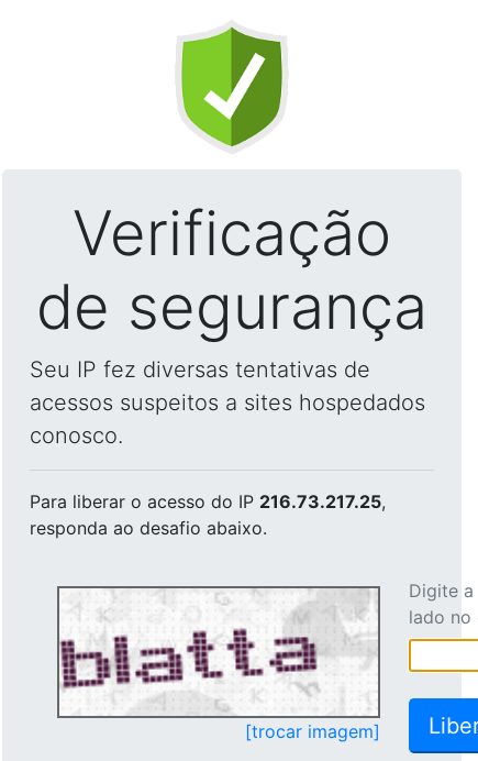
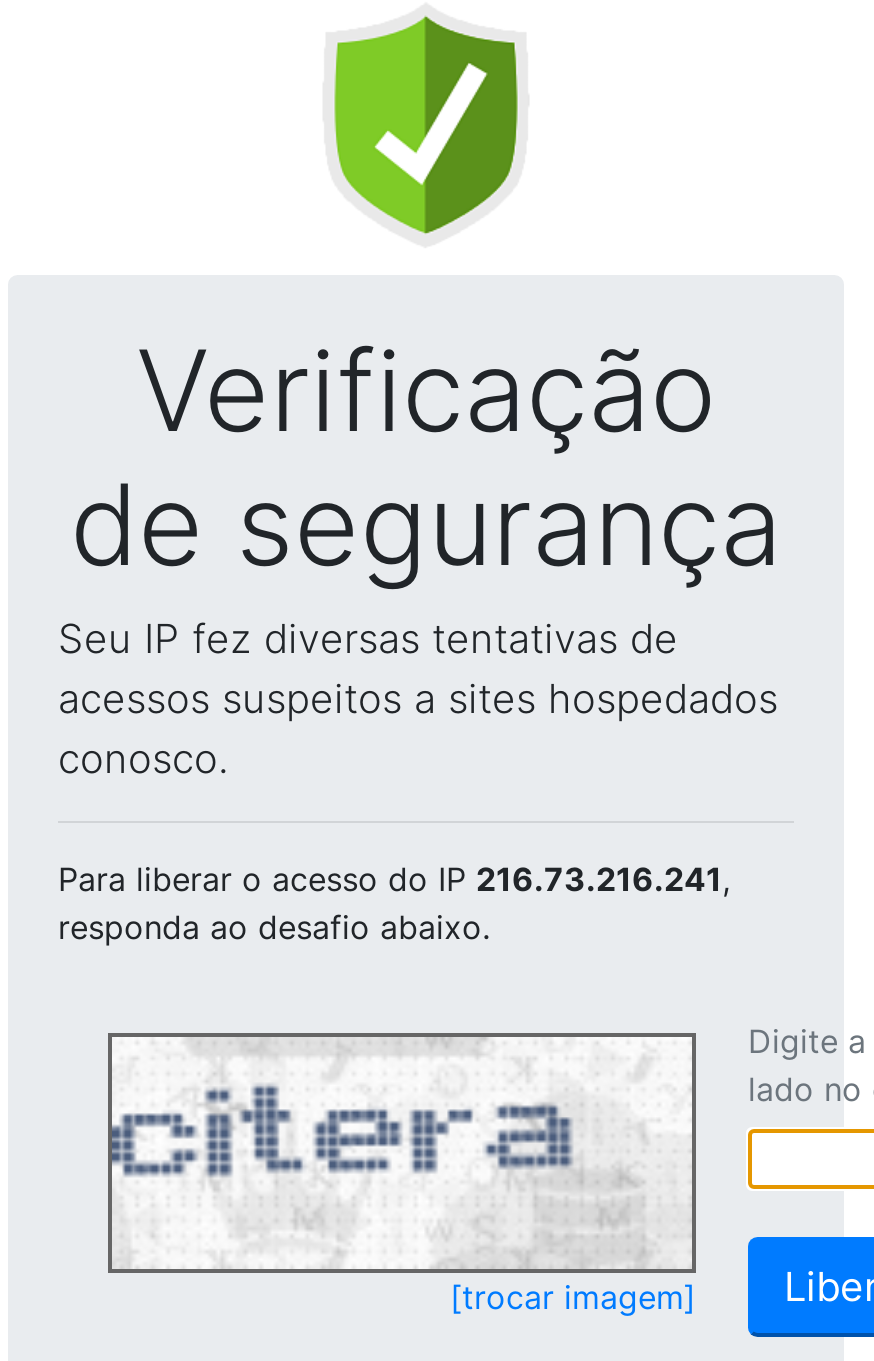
[30,490,386,512] Para liberar o acesso do IP 216.73.217.25, -> [58,859,730,899] Para liberar o acesso do IP 216.73.216.241,
[59,591,370,715] [image] -> [110,1039,676,1265] [image]

